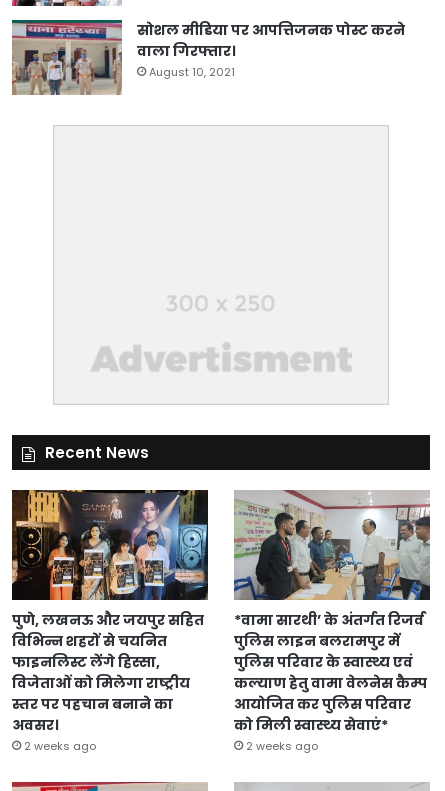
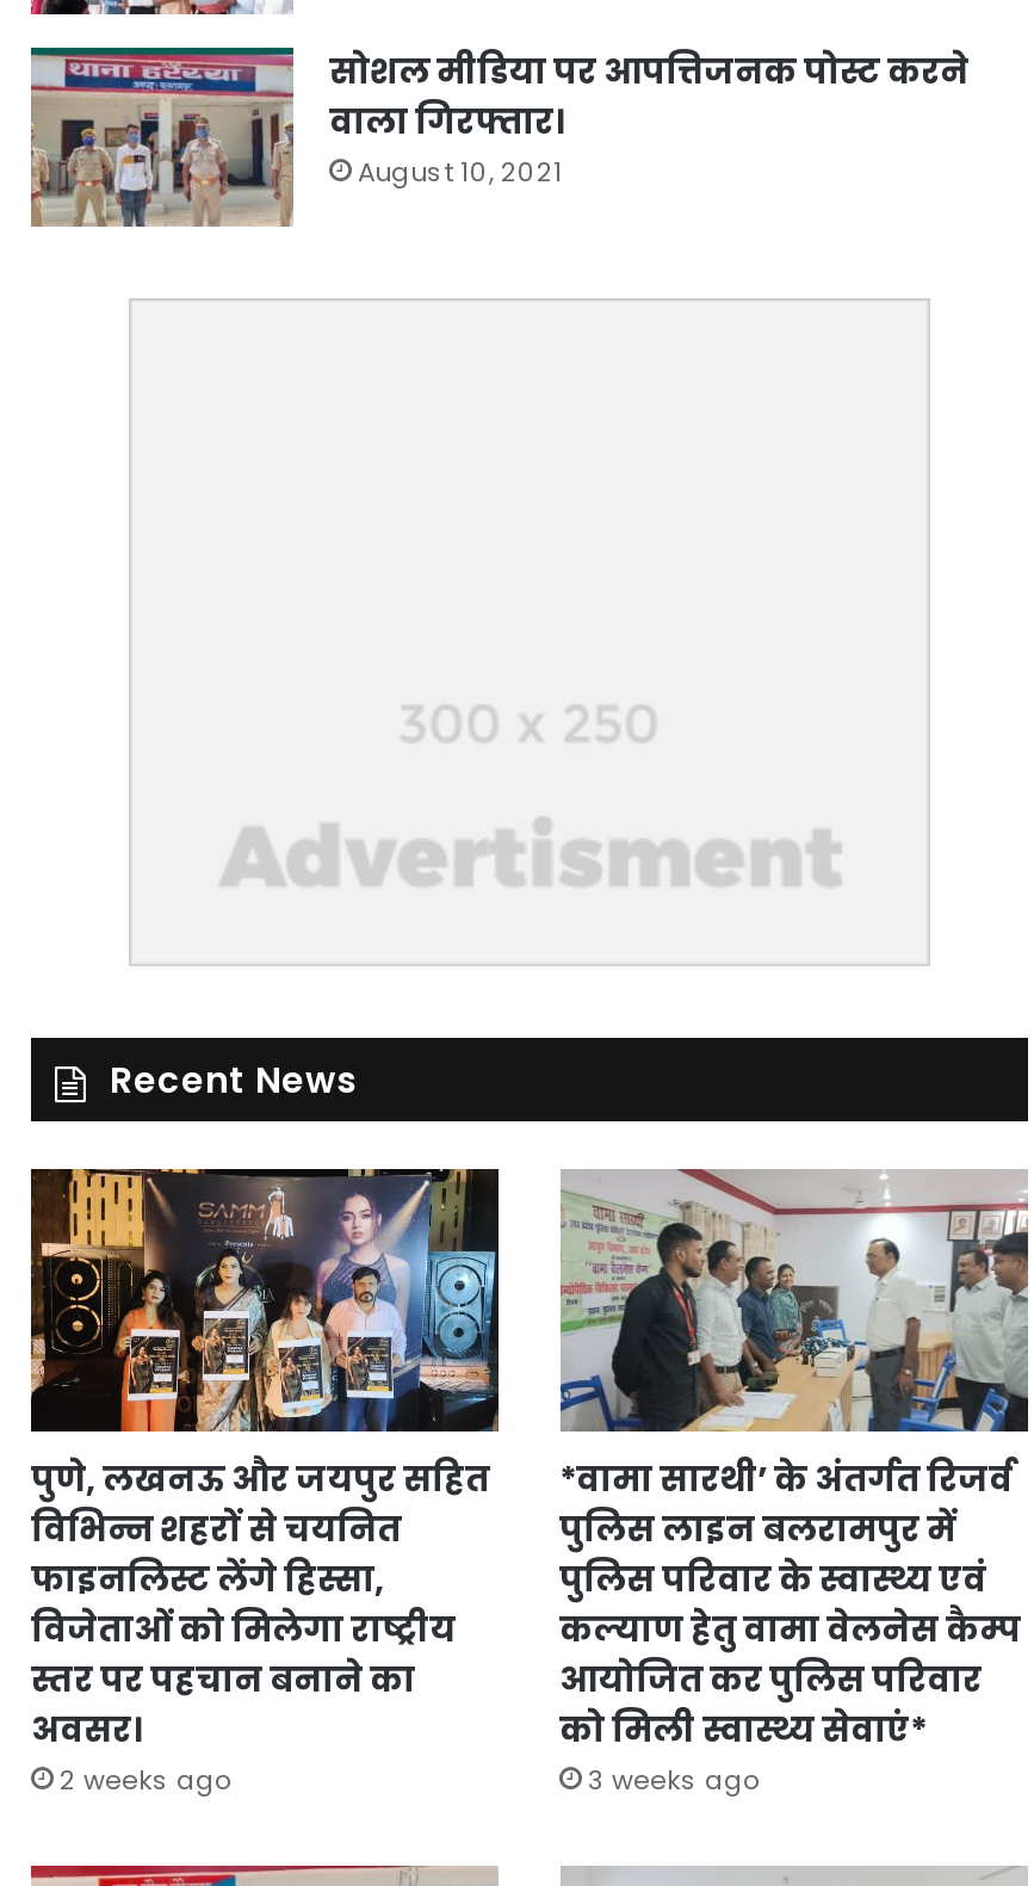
[245,738,317,754] 2 weeks ago -> [588,1762,760,1800] 3 weeks ago

